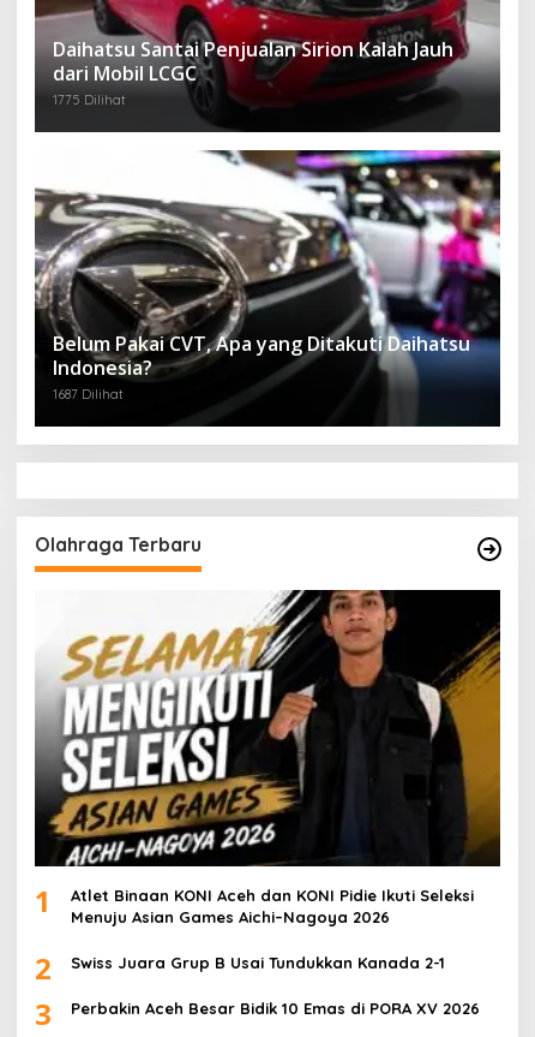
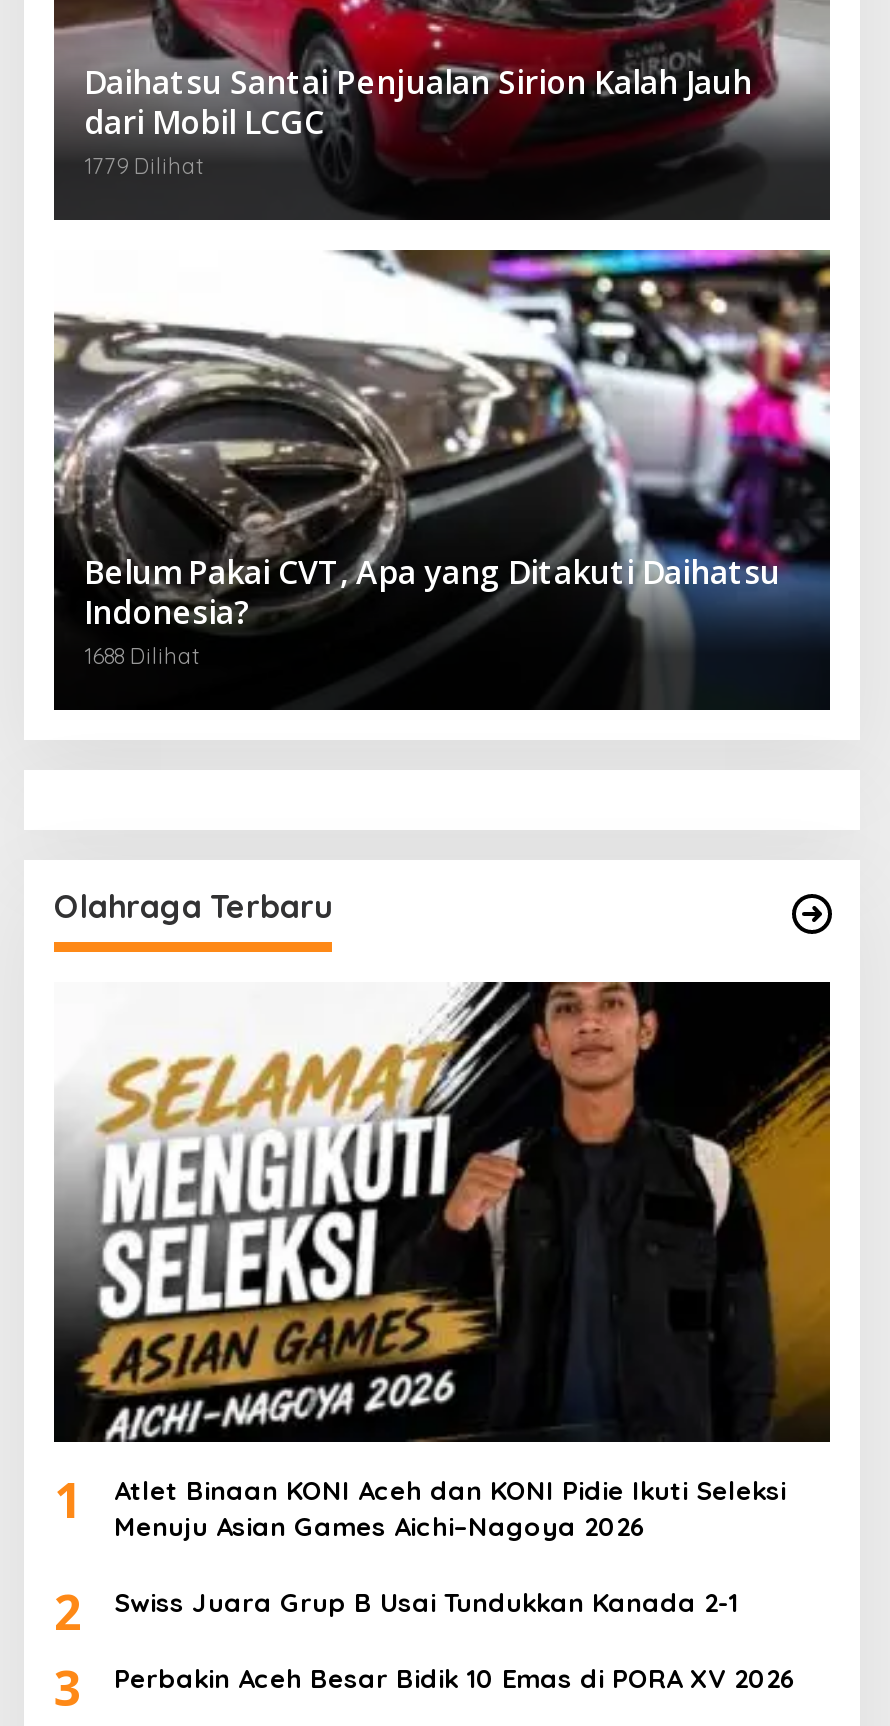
[53,91,126,108] 1775 Dilihat -> [84,152,204,180] 1779 Dilihat
[53,386,124,403] 1687 Dilihat -> [84,642,200,670] 1688 Dilihat

